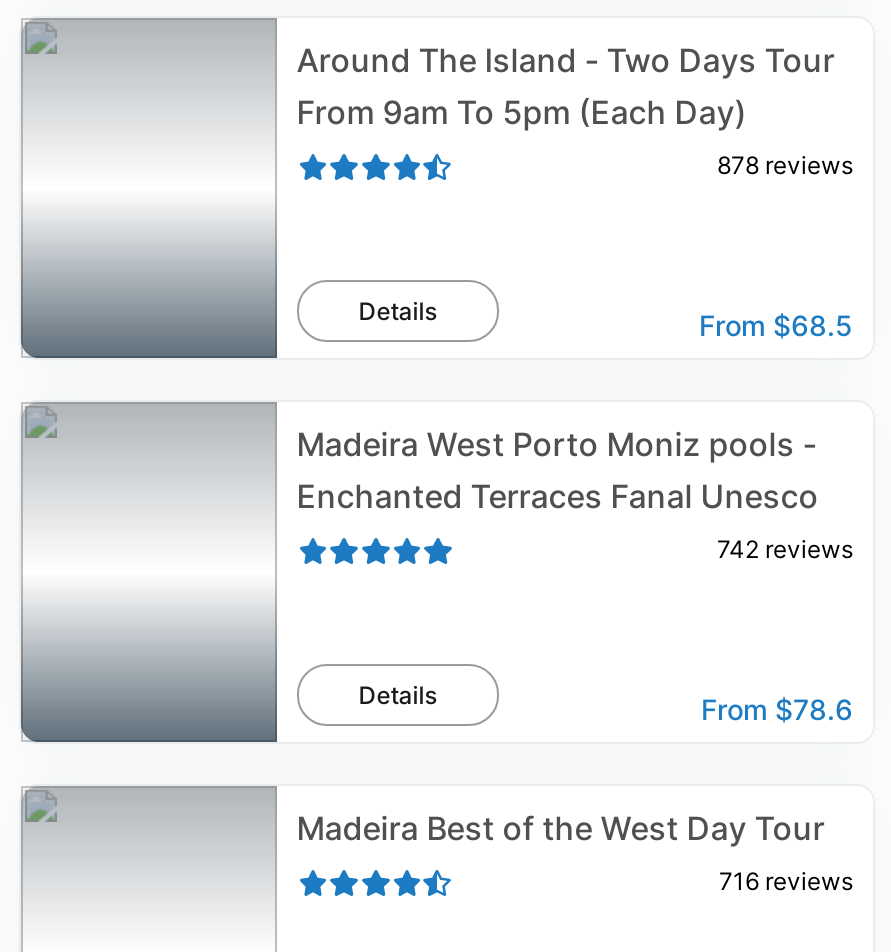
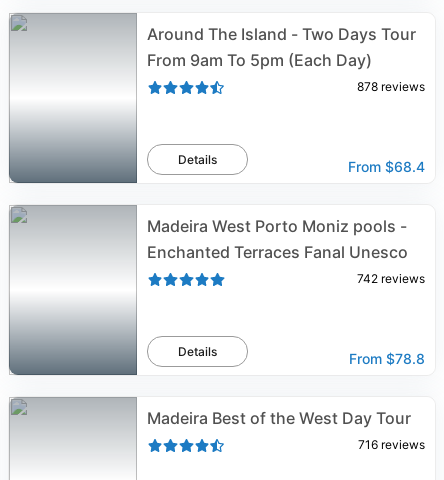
[699,308,853,342] From $68.5 -> [348,158,425,175] From $68.4
[701,692,853,726] From $78.6 -> [349,350,425,367] From $78.8

